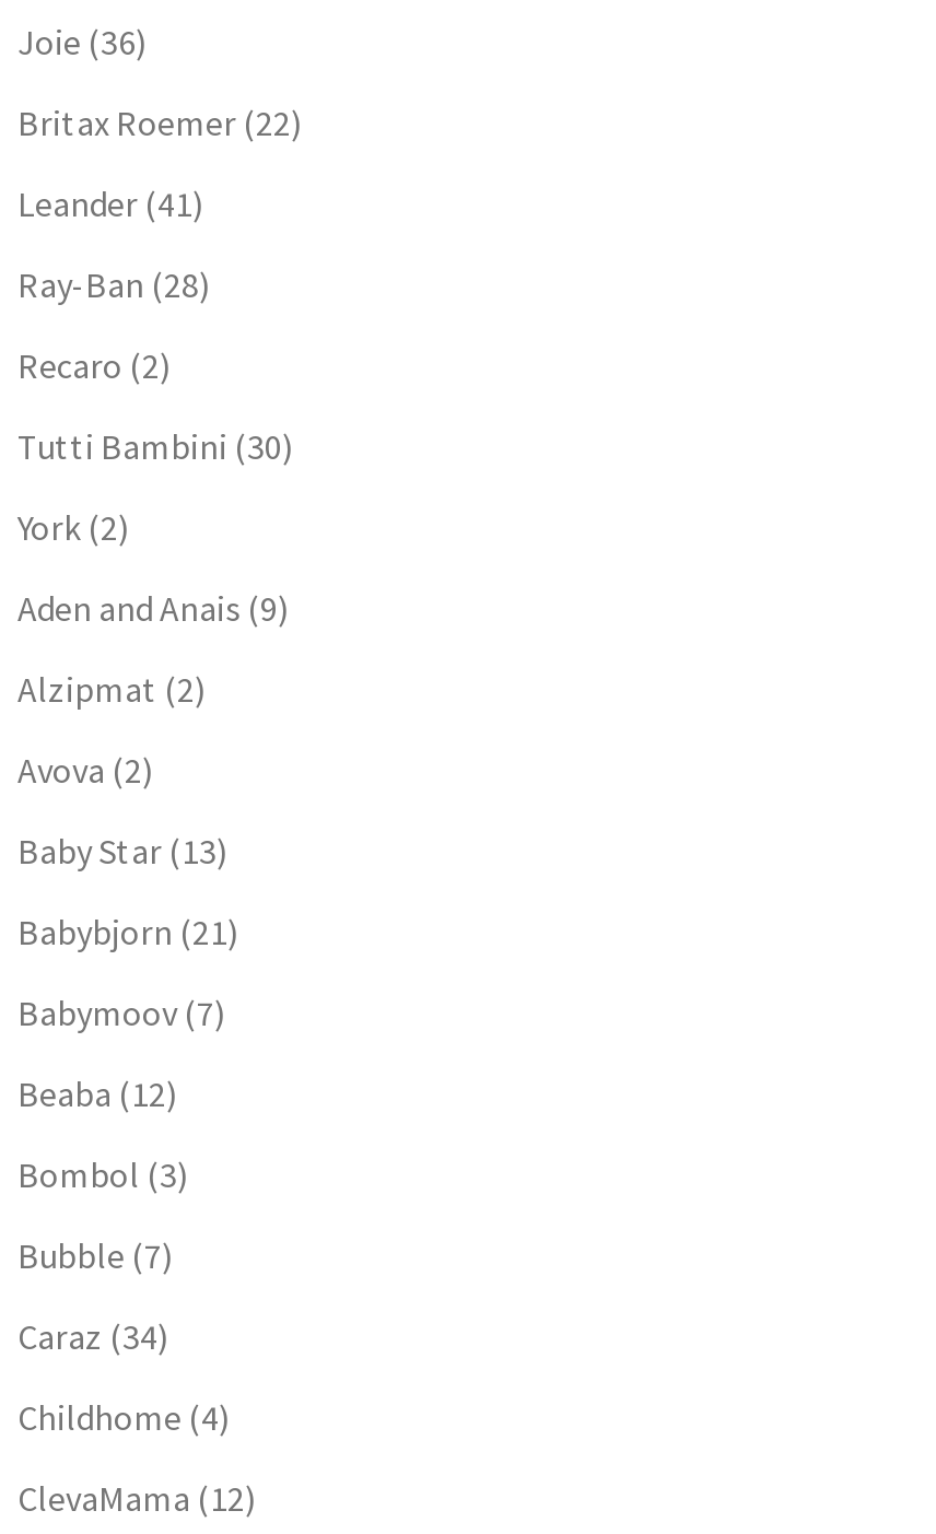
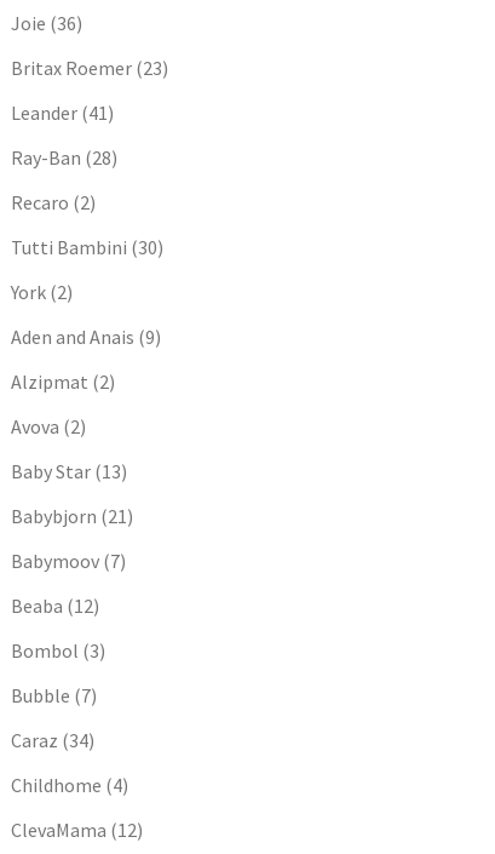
[17,101,302,145] Britax Roemer (22) -> [11,56,168,80] Britax Roemer (23)

